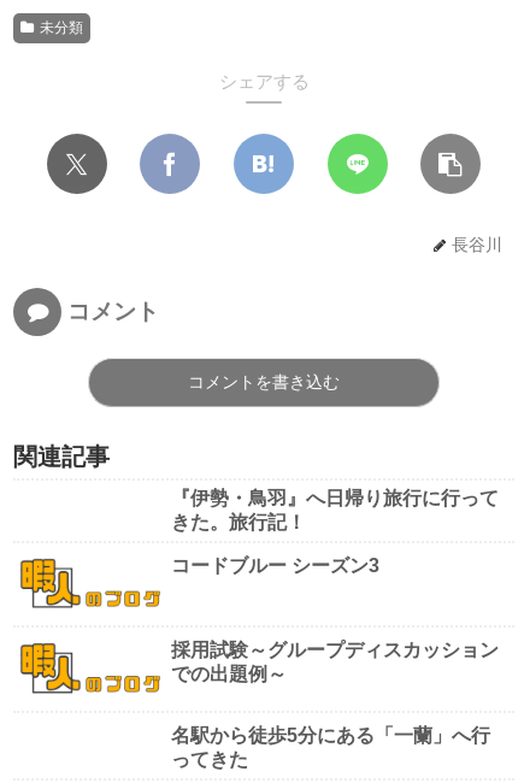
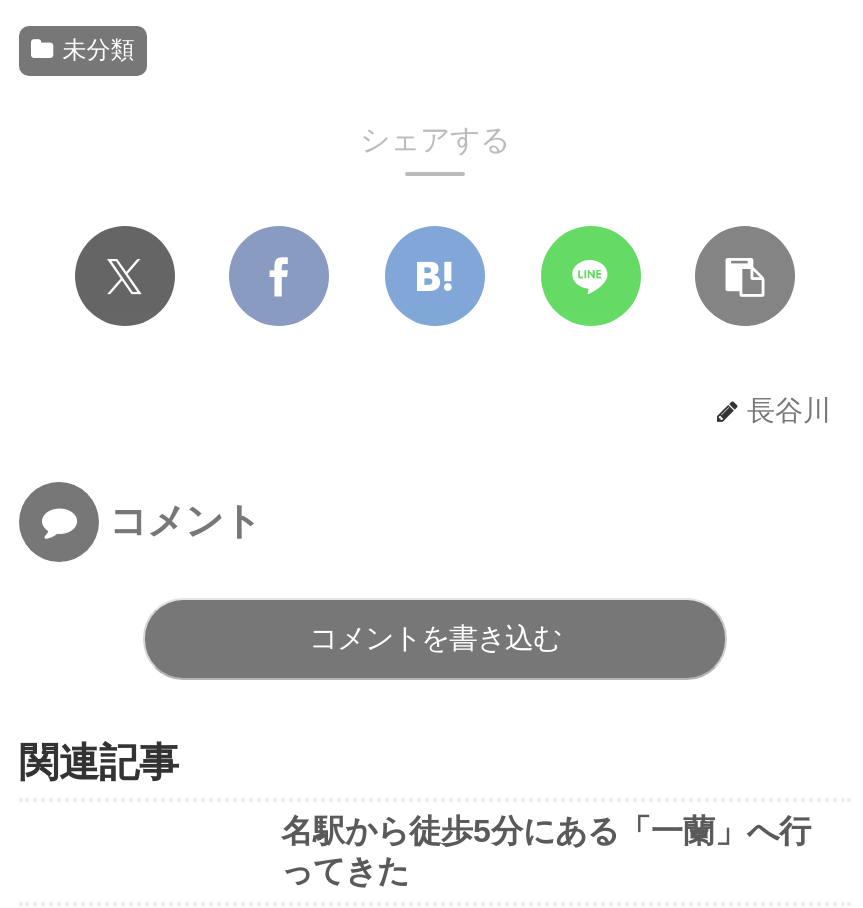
[19,488,499,610] [image] | 『伊勢・鳥羽』へ日帰り旅行に行って | きた。旅行記！ | コードブルー シーズン3 -> none
[19,640,499,695] [image] | 採用試験～グループディスカッション | での出題例～ -> none

